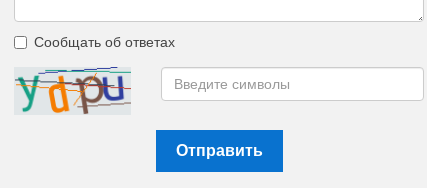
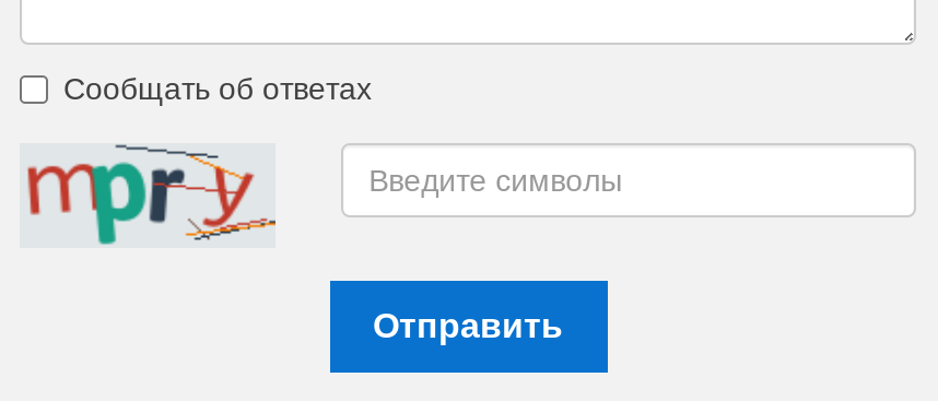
[15,66,131,115] [image] -> [26,143,275,246] [image]

